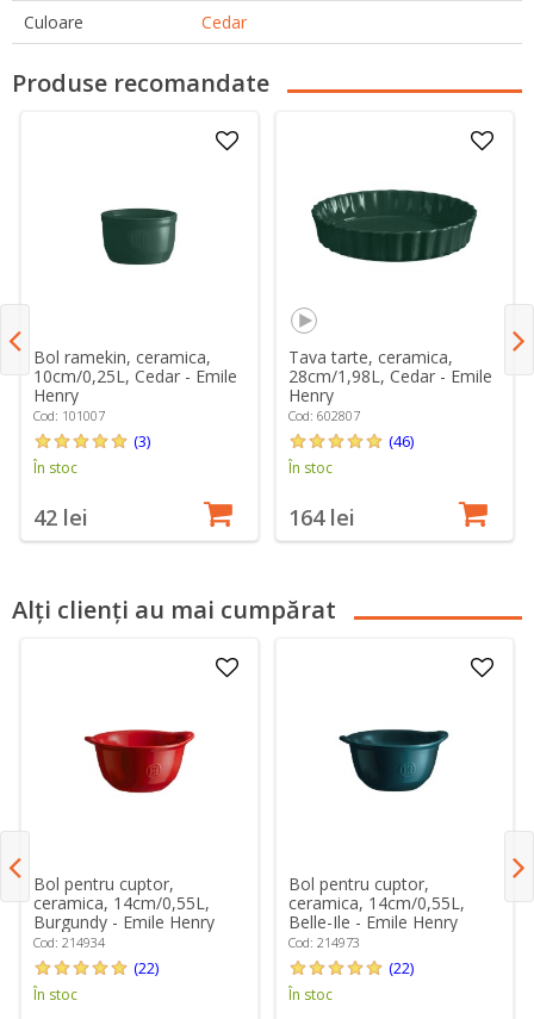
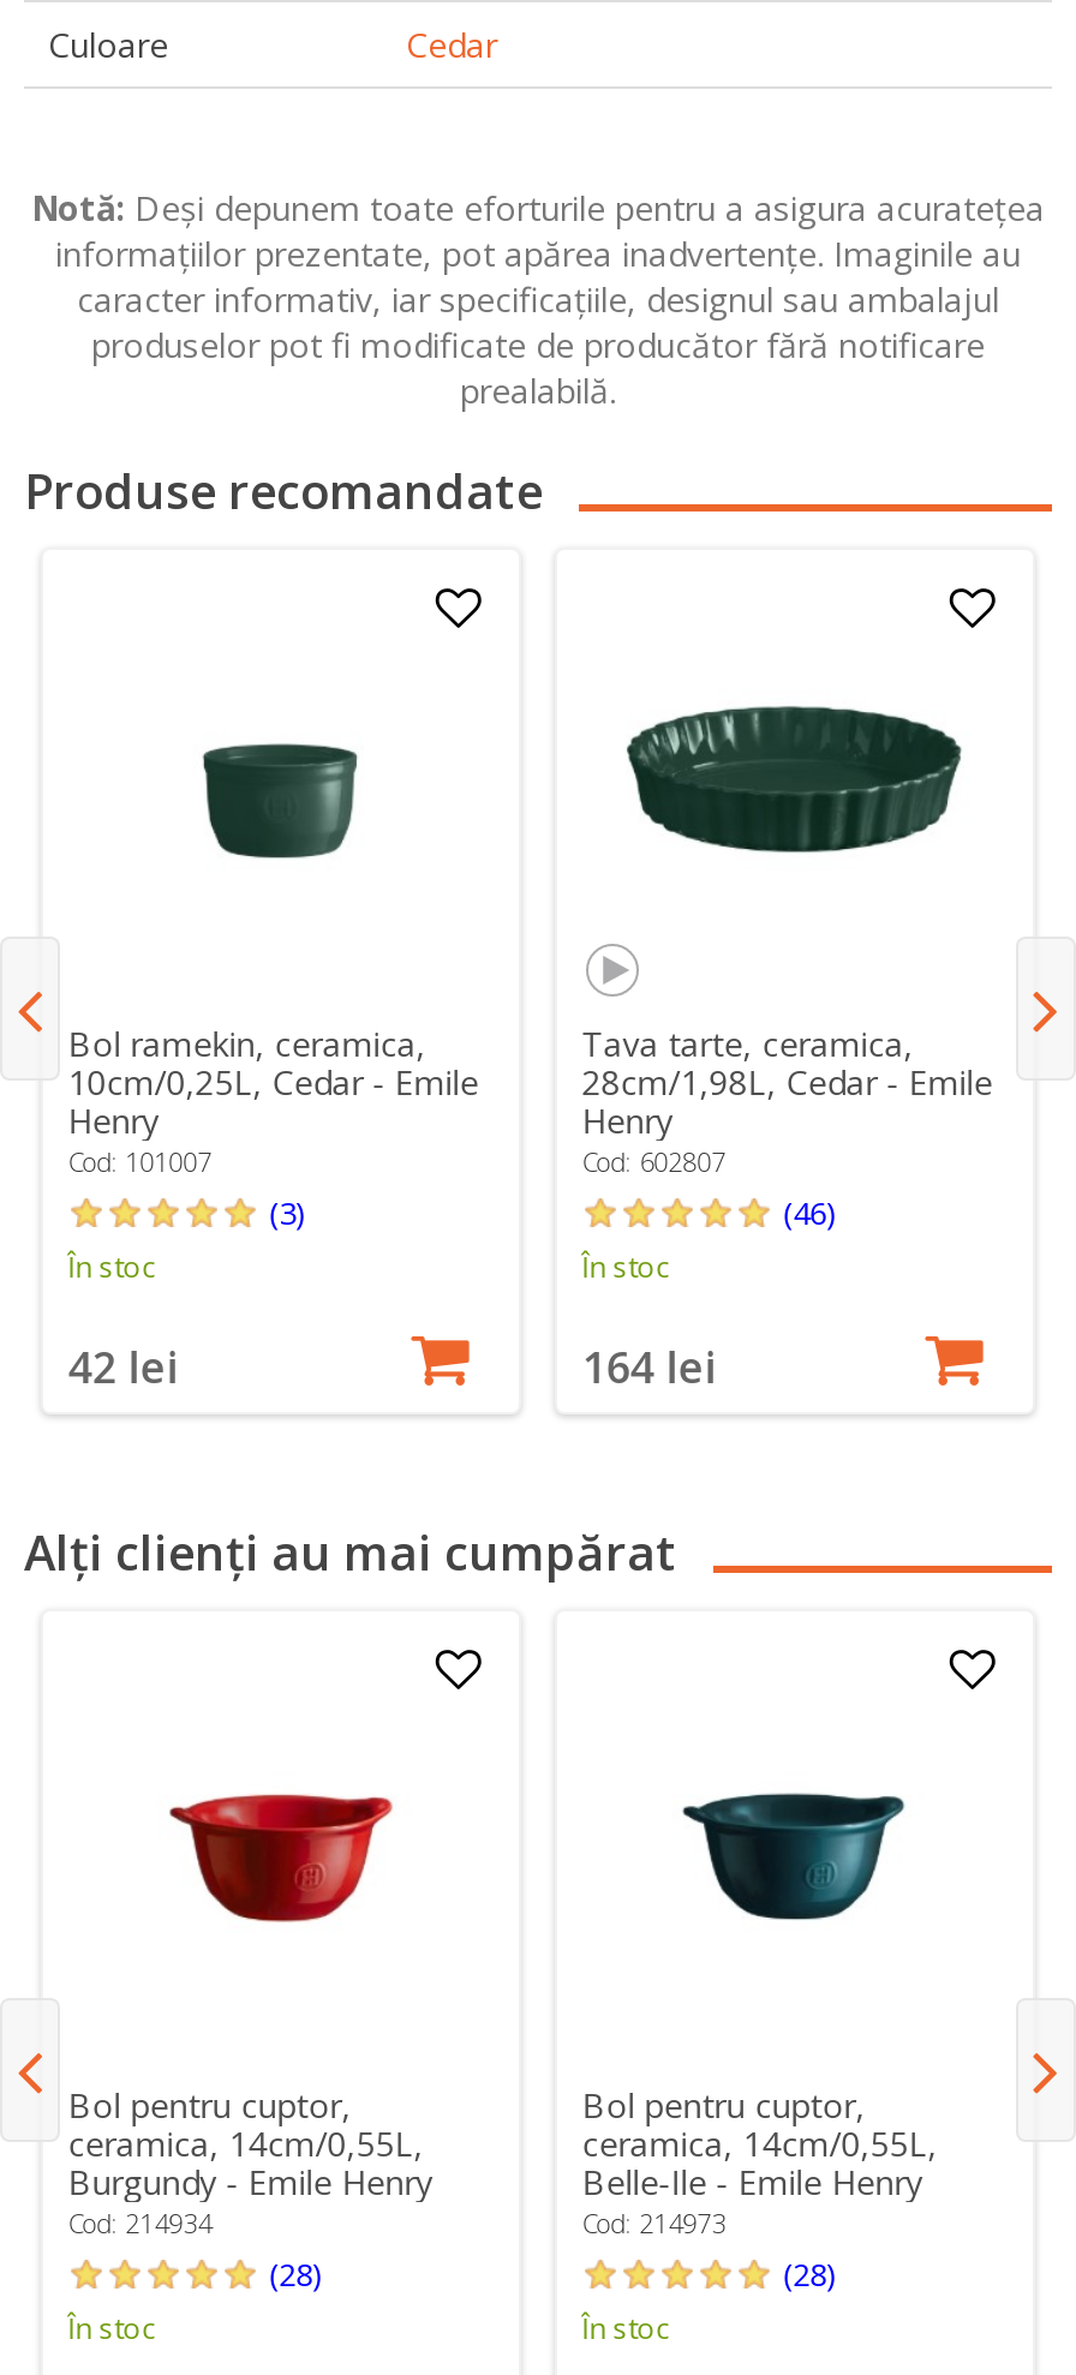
none -> [31,184,1045,412] Notă: Deși depunem toate eforturile pentru a asigura acuratețea | informațiilor prezentate, pot apărea inadvertențe. Imaginile au | caracter informativ, iar specificațiile, designul sau ambalajul | produselor pot fi modificate de producător fără notificare | prealabilă.
[134,957,159,979] (22) -> [269,2253,320,2296] (28)
[389,957,414,979] (22) -> [783,2253,834,2296] (28)

